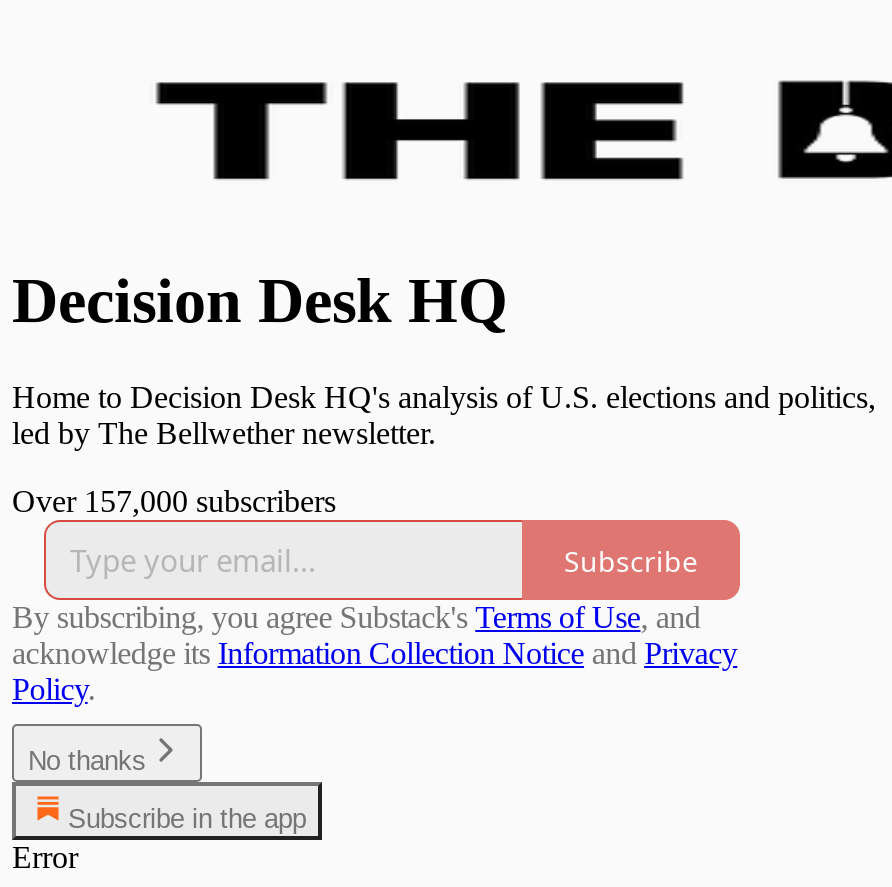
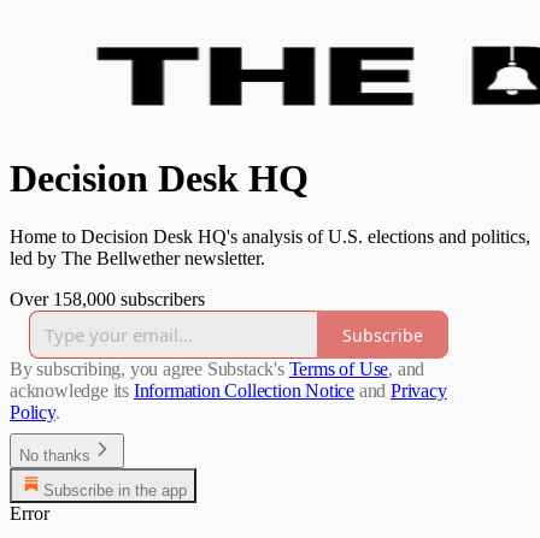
[12,485,336,519] Over 157,000 subscribers -> [10,289,205,310] Over 158,000 subscribers

